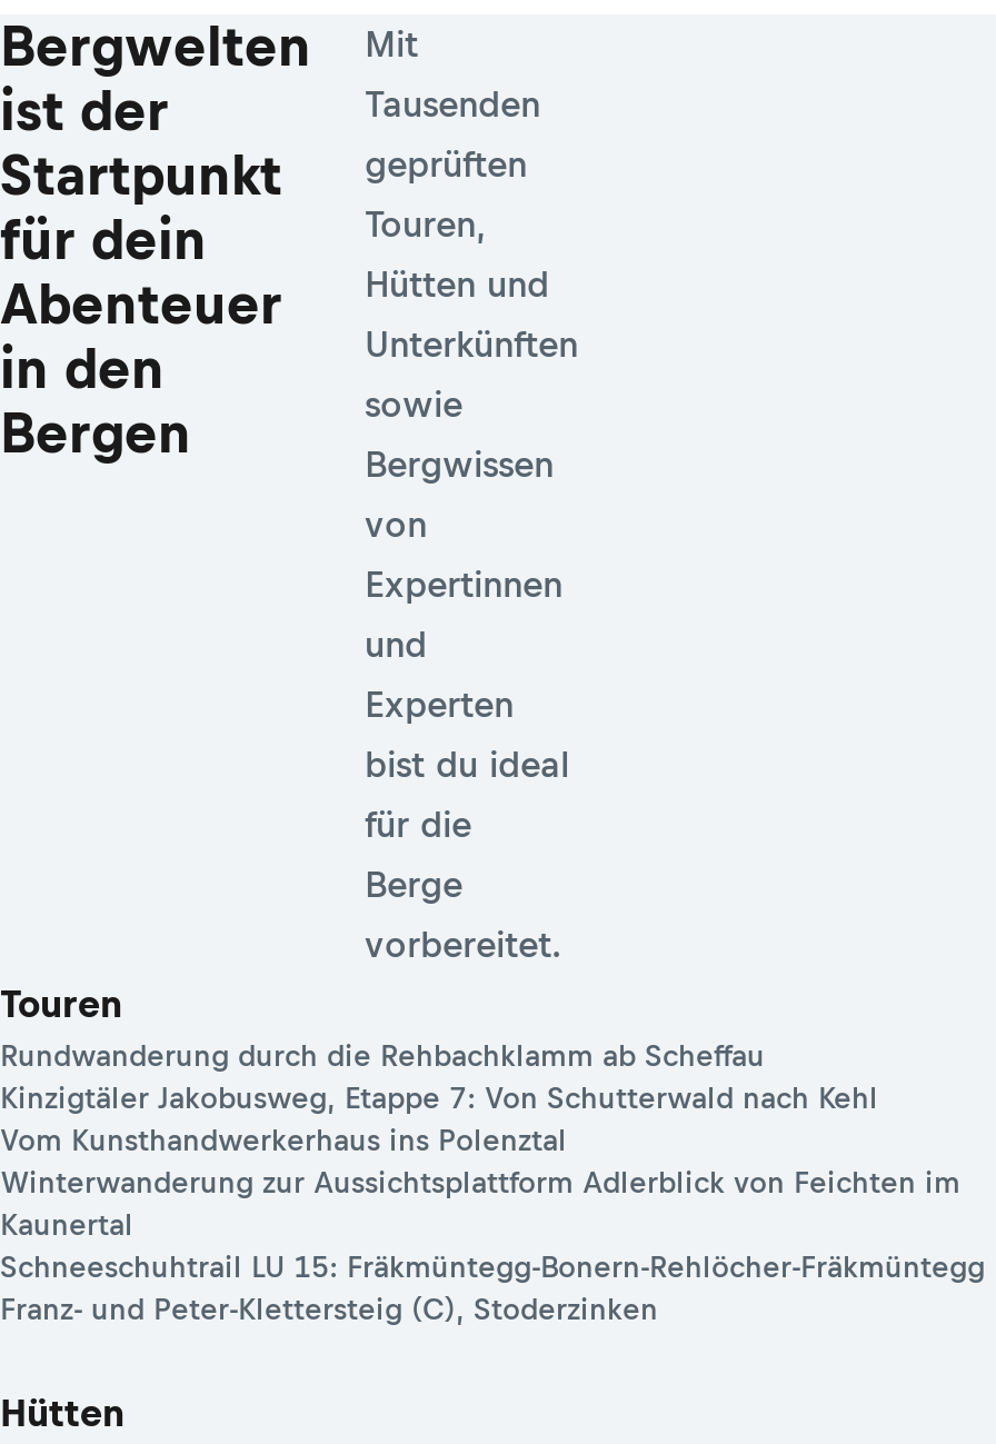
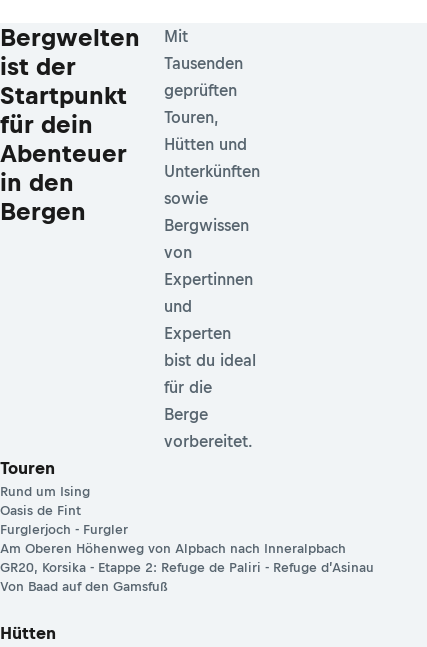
[0,1040,985,1327] Rundwanderung durch die Rehbachklamm ab Scheffau | Kinzigtäler Jakobusweg, Etappe 7: Von Schutterwald nach Kehl | Vom Kunsthandwerkerhaus ins Polenztal | Winterwanderung zur Aussichtsplattform Adlerblick von Feichten im | Kaunertal | Schneeschuhtrail LU 15: Fräkmüntegg-Bonern-Rehlöcher-Fräkmüntegg | Franz- und Peter-Klettersteig (C), Stoderzinken -> [0,484,374,594] Rund um Ising | Oasis de Fint | Furglerjoch - Furgler | Am Oberen Höhenweg von Alpbach nach Inneralpbach | GR20, Korsika - Etappe 2: Refuge de Paliri - Refuge d’Asinau | Von Baad auf den Gamsfuß

